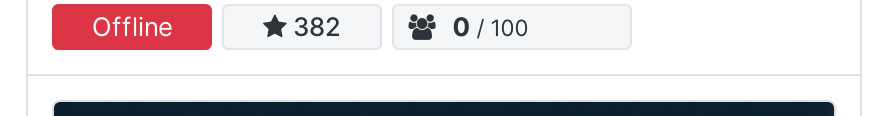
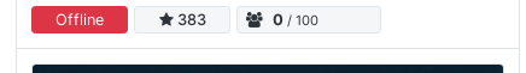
[287,12,341,42] 382 -> [173,11,206,29] 383

